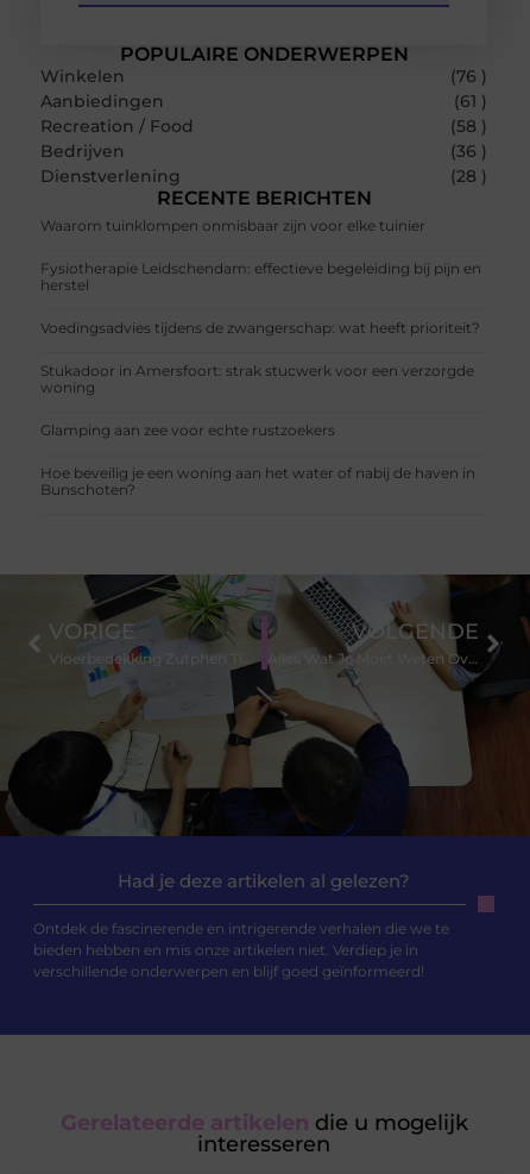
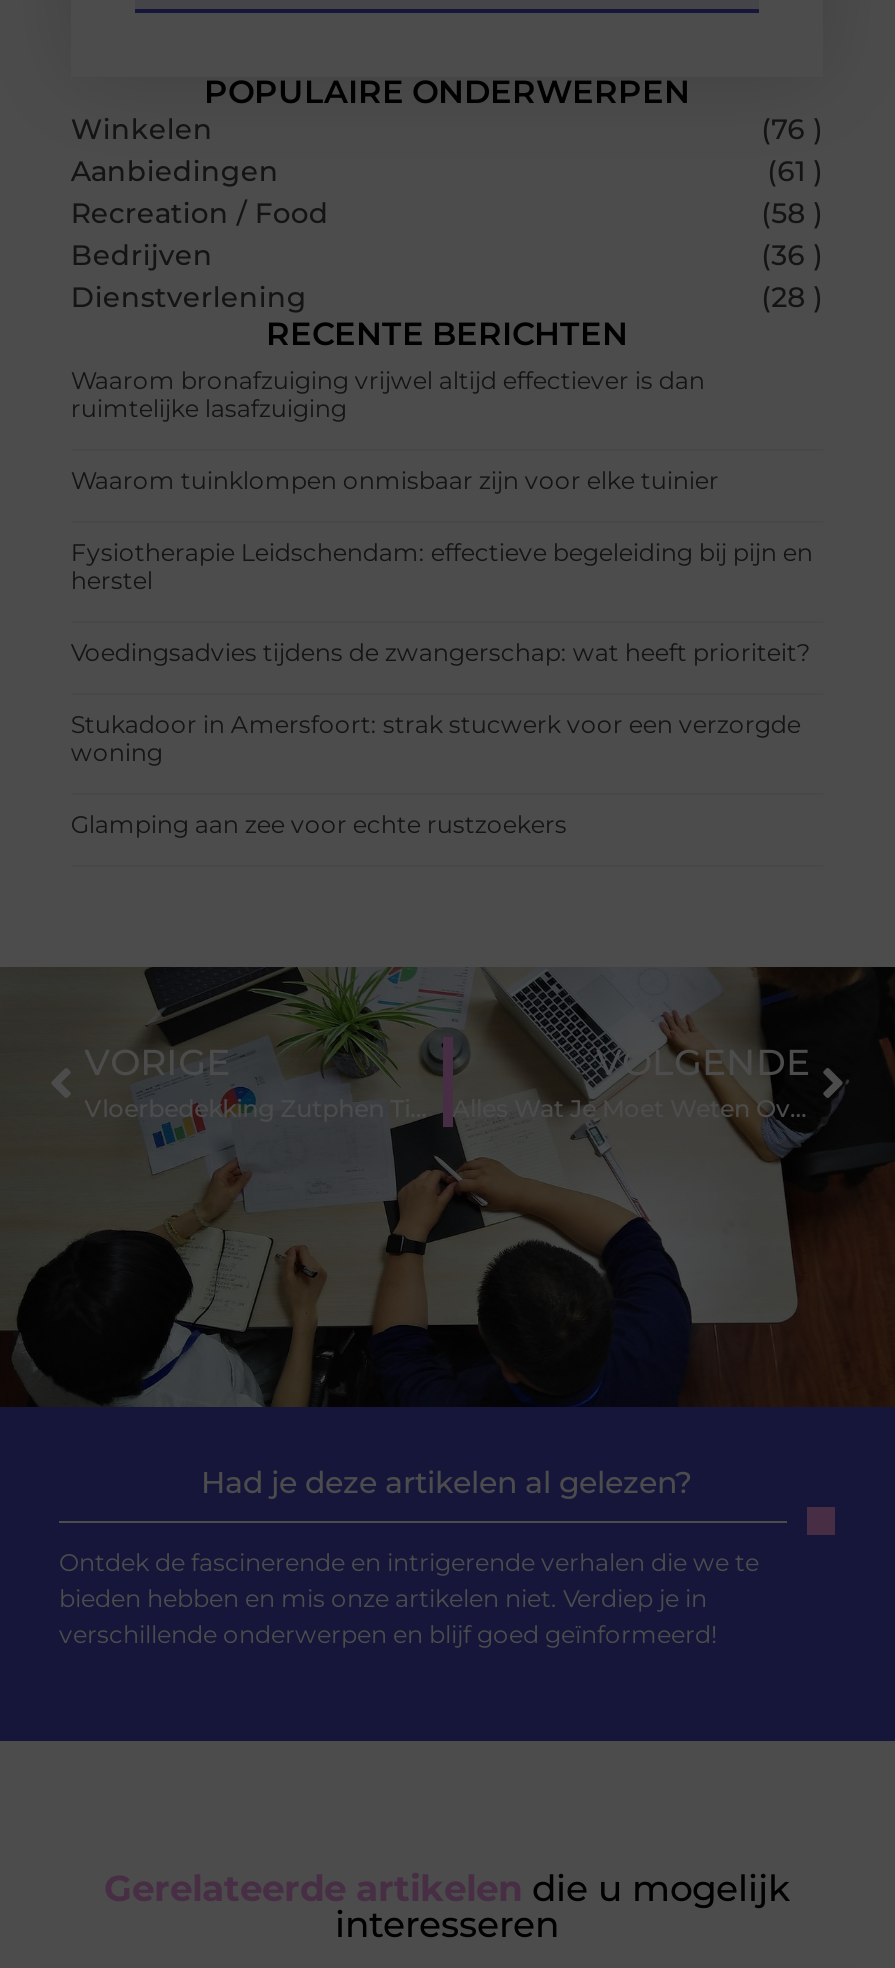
none -> [71,365,705,423] Waarom bronafzuiging vrijwel altijd effectiever is dan | ruimtelijke lasafzuiging
moved [40,216,481,439] -> [71,465,813,839]: Waarom tuinklompen onmisbaar zijn voor elke tuinier | Fysiotherapie Leidschendam: effectieve begeleiding bij pijn en | herstel | Voedingsadvies tijdens de zwangerschap: wat heeft prioriteit? | Stukadoor in Amersfoort: strak stucwerk voor een verzorgde | woning | Glamping aan zee voor echte rustzoekers
[40,464,475,498] Hoe beveilig je een woning aan het water of nabij de haven in | Bunschoten? -> none

